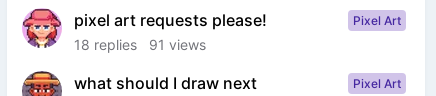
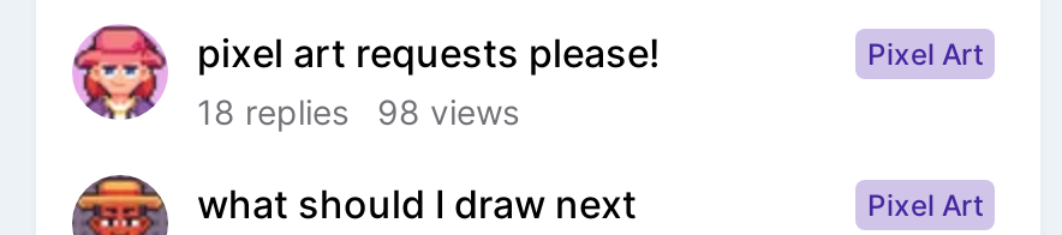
[74,36,206,53] 18 replies 91 views -> [197,90,519,131] 18 replies 98 views

